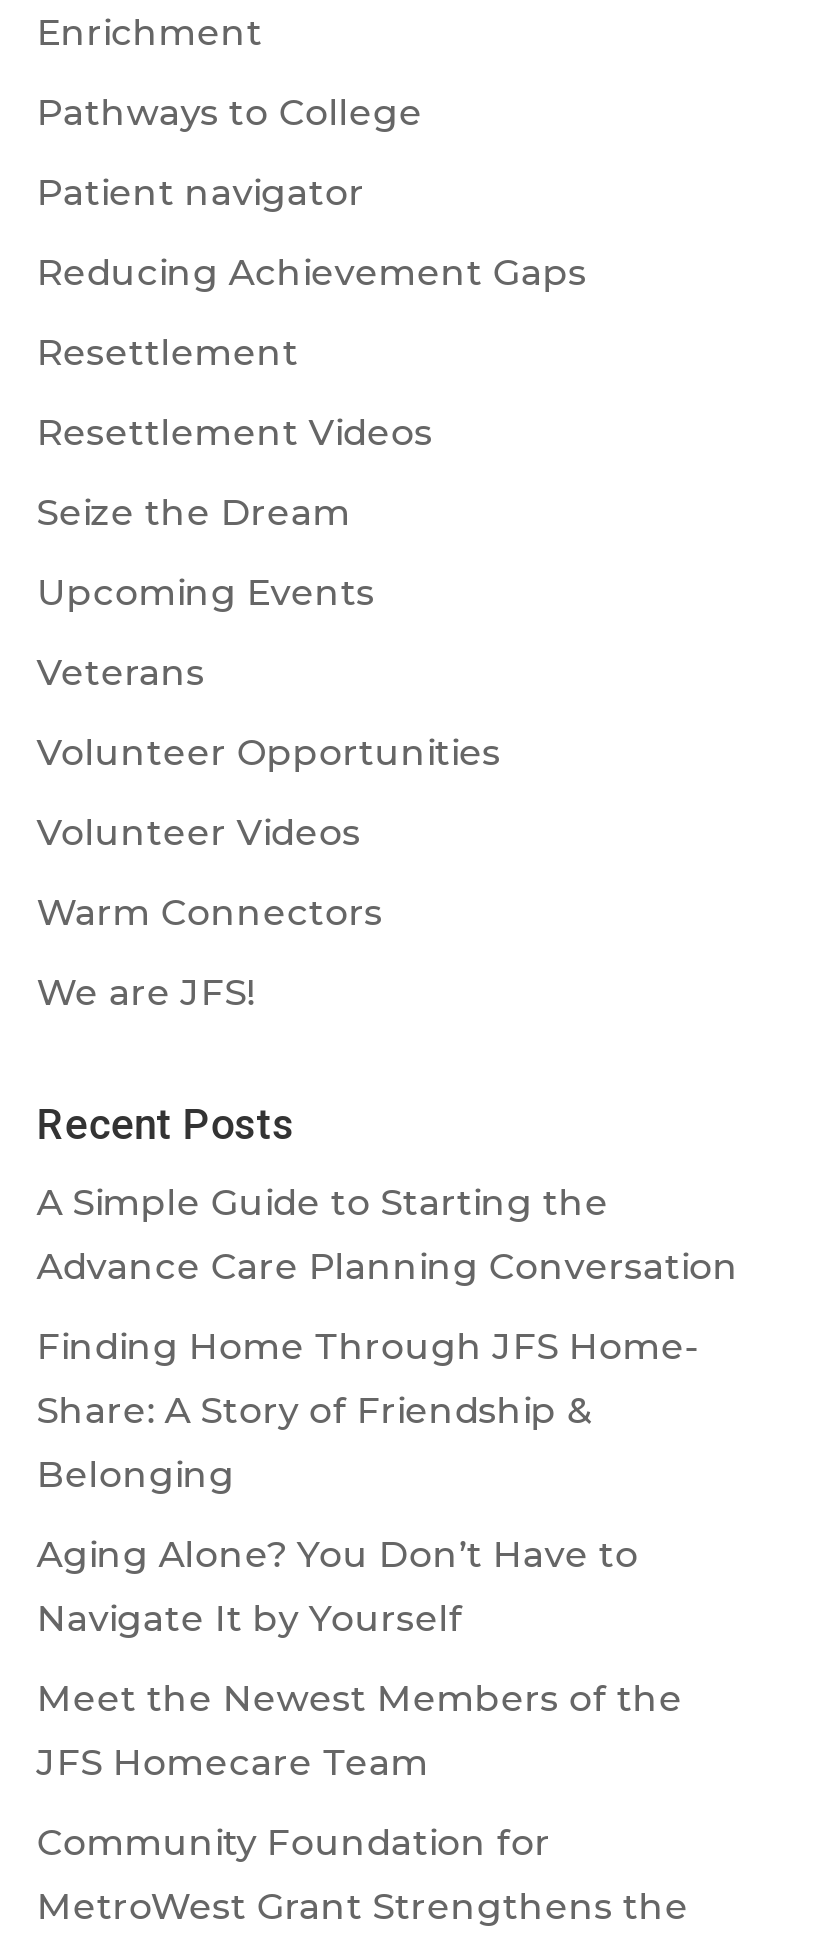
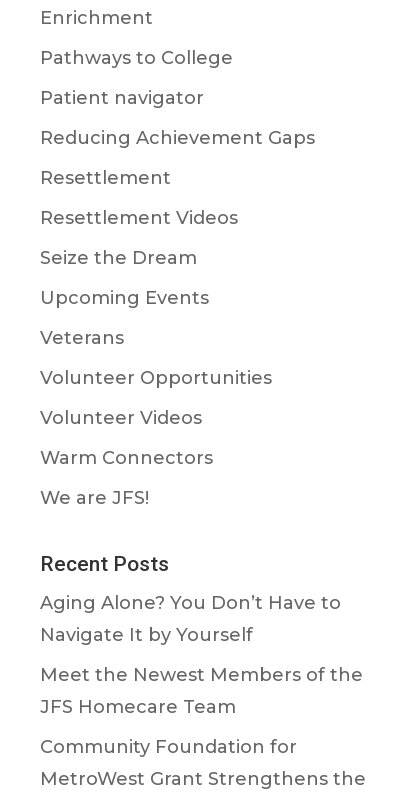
[37,1181,739,1497] A Simple Guide to Starting the | Advance Care Planning Conversation | Finding Home Through JFS Home- | Share: A Story of Friendship & | Belonging -> none

